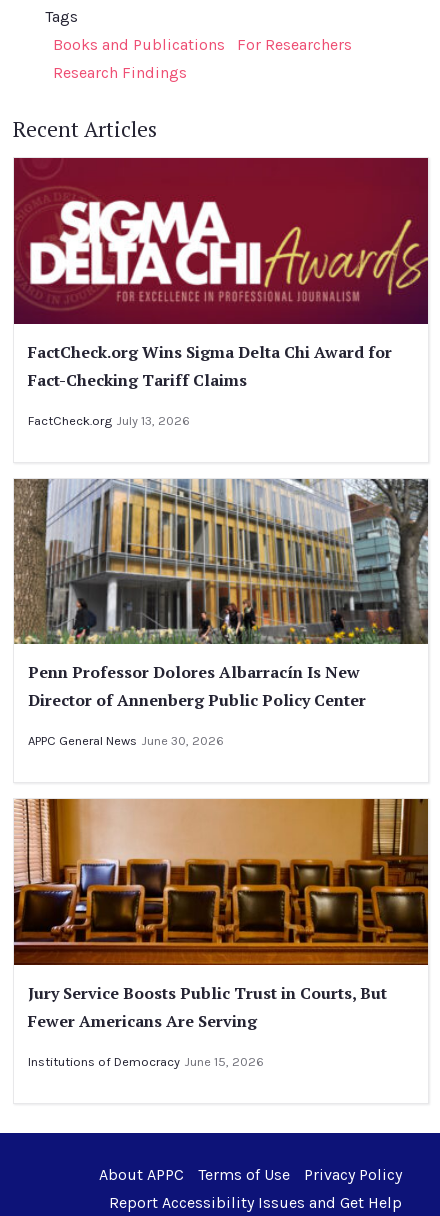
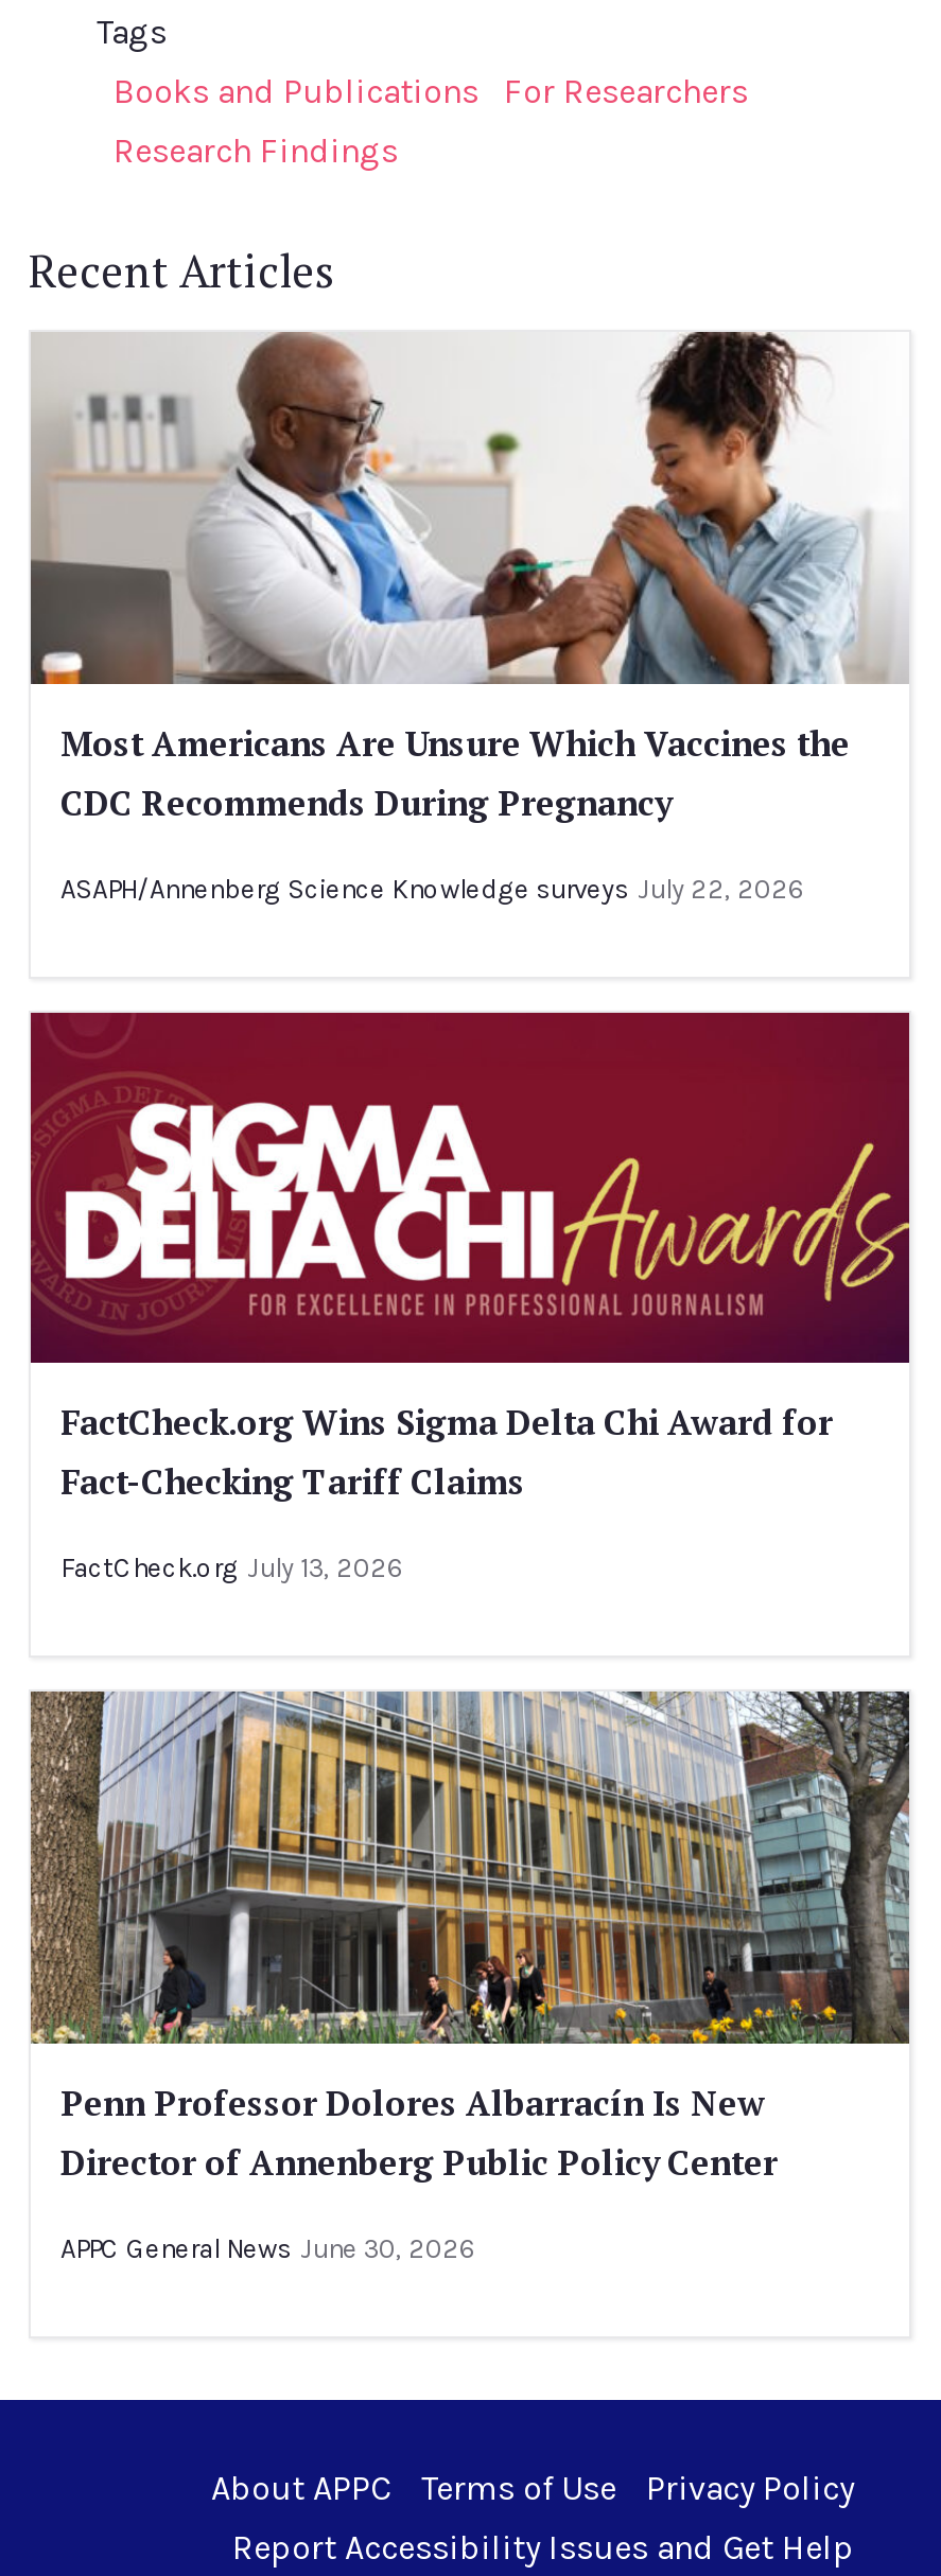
none -> [31,330,909,904] [image] | Most Americans Are Unsure Which Vaccines the | CDC Recommends During Pregnancy | ASAPH/Annenberg Science Knowledge surveys July 22, 2026
moved [13,162,427,748] -> [29,1021,907,2264]: [image] | FactCheck.org Wins Sigma Delta Chi Award for | Fact-Checking Tariff Claims | FactCheck.org July 13, 2026 | Penn Professor Dolores Albarracín Is New | Director of Annenberg Public Policy Center | APPC General News June 30, 2026
[13,798,429,1069] [image] | Jury Service Boosts Public Trust in Courts, But | Fewer Americans Are Serving | Institutions of Democracy June 15, 2026 -> none

